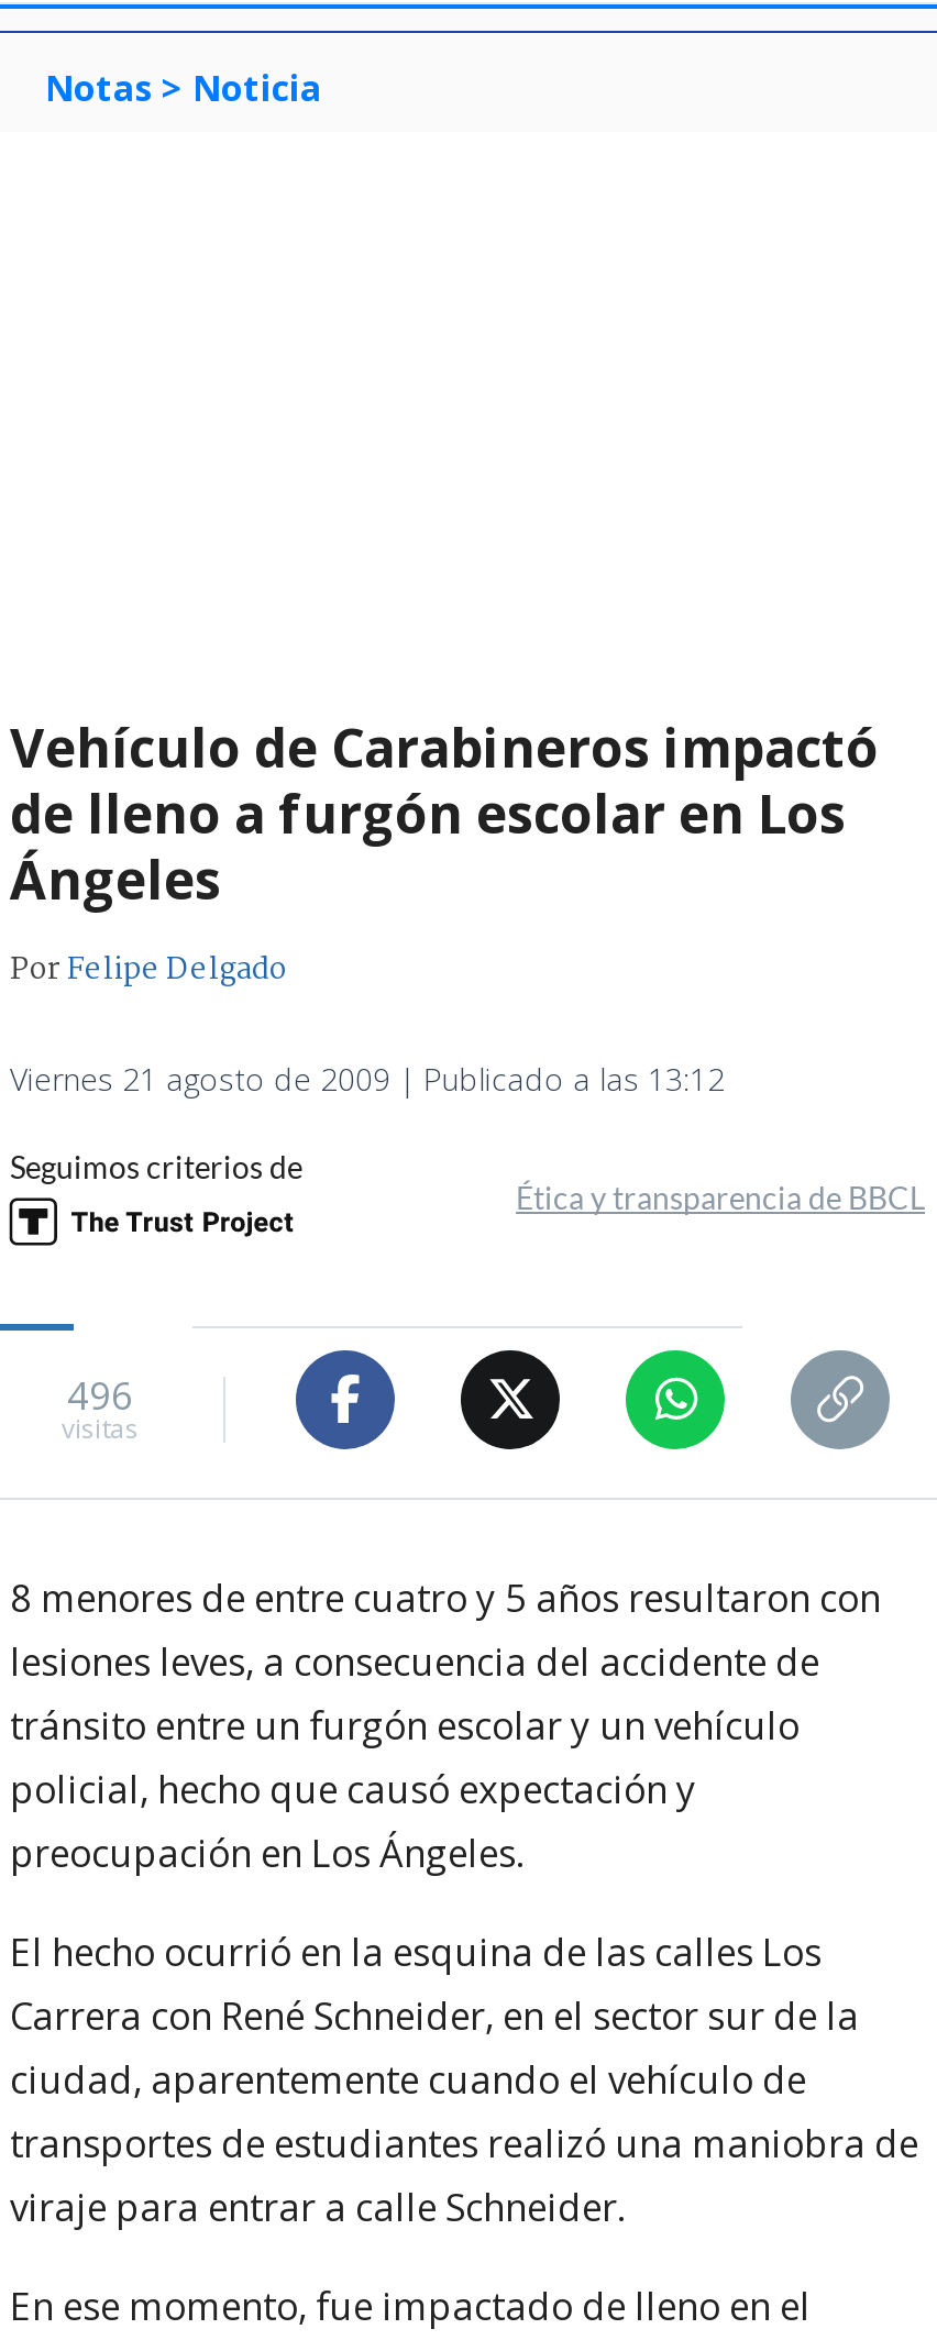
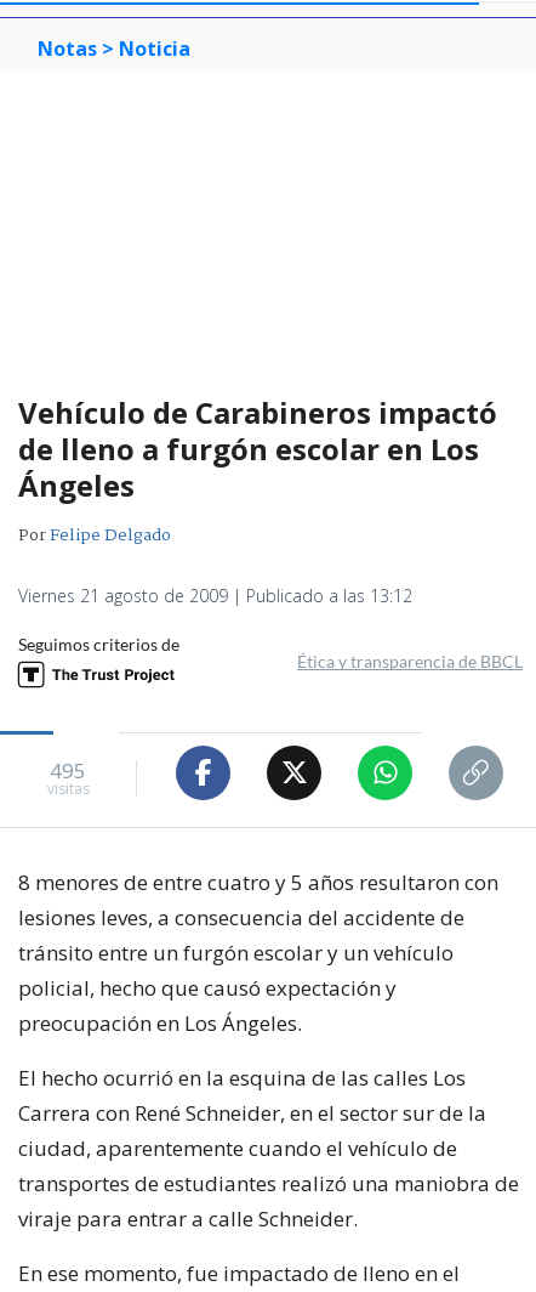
[67,1371,133,1421] 496 -> [50,757,86,785] 495

